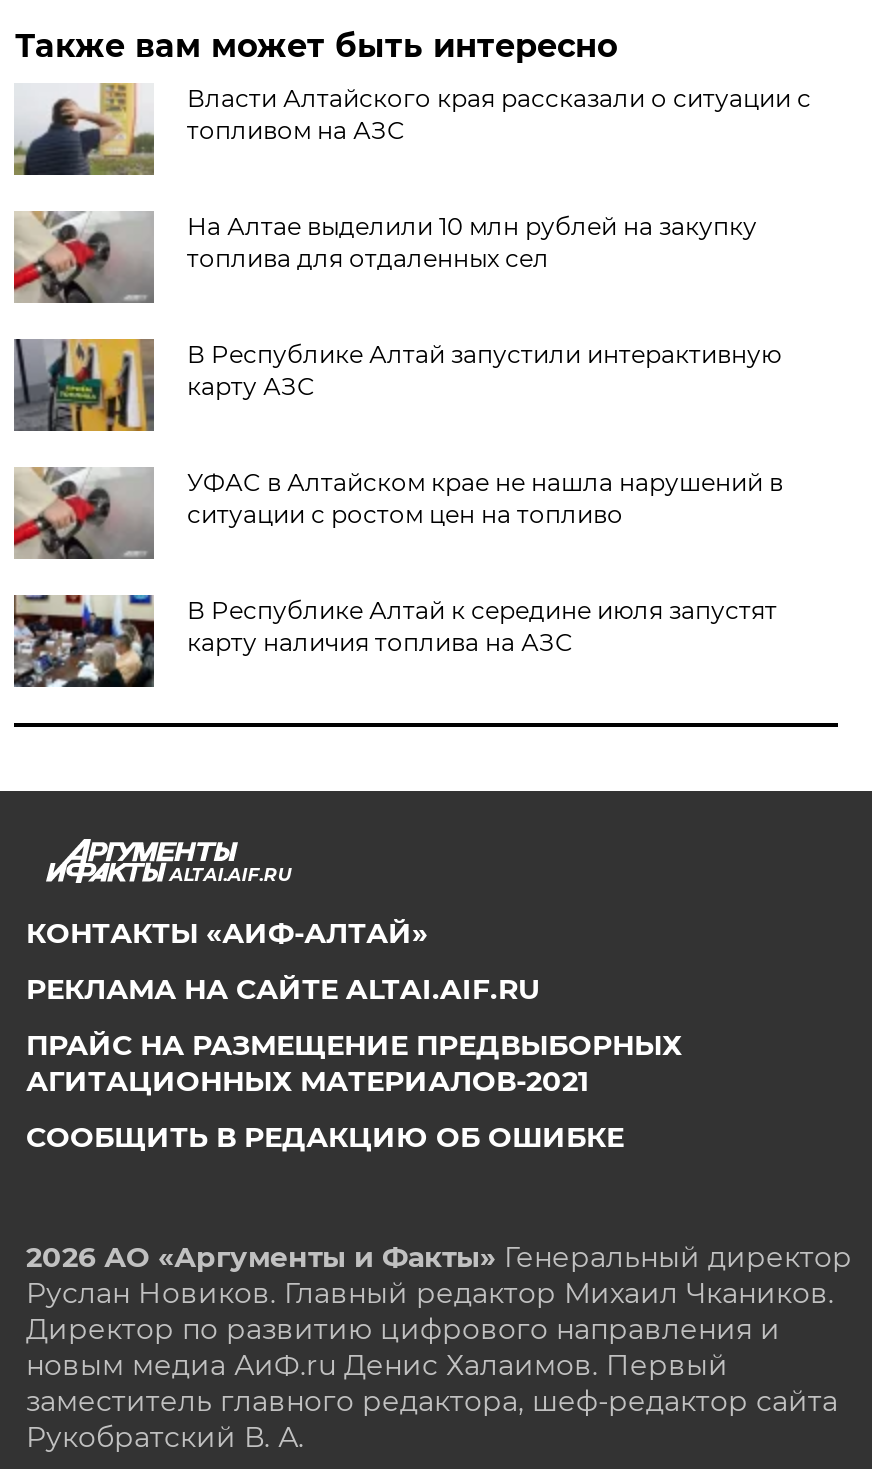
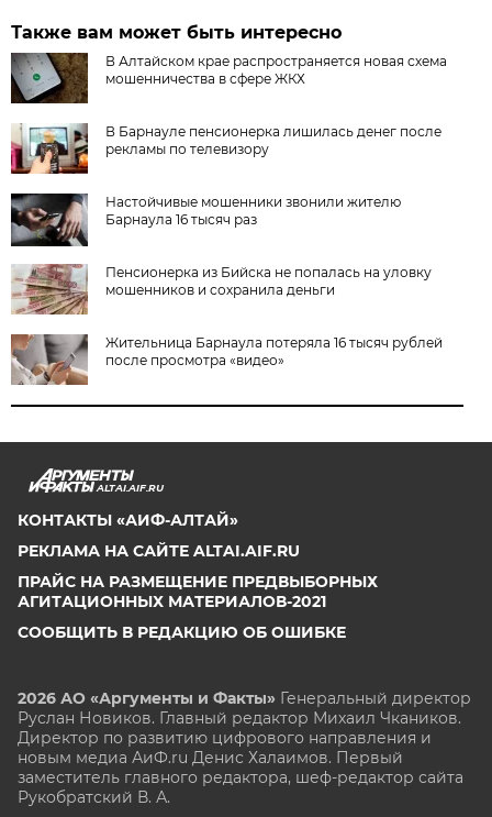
[12,81,811,177] [image] | Власти Алтайского края рассказали о ситуации с | топливом на АЗС -> [10,52,447,104] [image] | В Алтайском крае распространяется новая схема | мошенничества в сфере ЖКХ
[14,209,757,305] [image] | На Алтае выделили 10 млн рублей на закупку | топлива для отдаленных сел -> [11,123,442,175] [image] | В Барнауле пенсионерка лишилась денег после | рекламы по телевизору
[12,337,781,435] [image] | В Республике Алтай запустили интерактивную | карту АЗС -> [11,192,401,247] [image] | Настойчивые мошенники звонили жителю | Барнаула 16 тысяч раз
[12,467,783,561] [image] | УФАС в Алтайском крае не нашла нарушений в | ситуации с ростом цен на топливо -> [11,264,432,316] [image] | Пенсионерка из Бийска не попалась на уловку | мошенников и сохранила деньги
[12,593,777,689] [image] | В Республике Алтай к середине июля запустят | карту наличия топлива на АЗС -> [10,333,443,386] [image] | Жительница Барнаула потеряла 16 тысяч рублей | после просмотра «видео»

